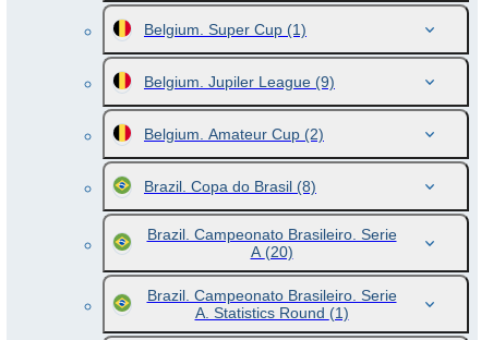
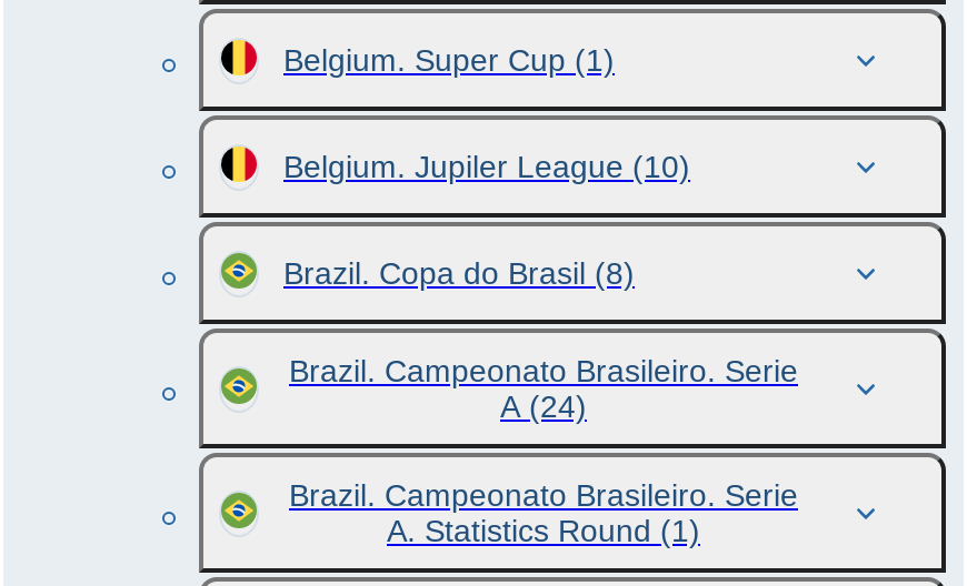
[144,73,335,143] Belgium. Jupiler League (9) | Belgium. Amateur Cup (2) -> [283,149,690,184] Belgium. Jupiler League (10)
[250,243,293,260] A (20) -> [500,388,587,424] A (24)

